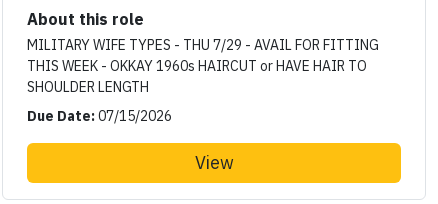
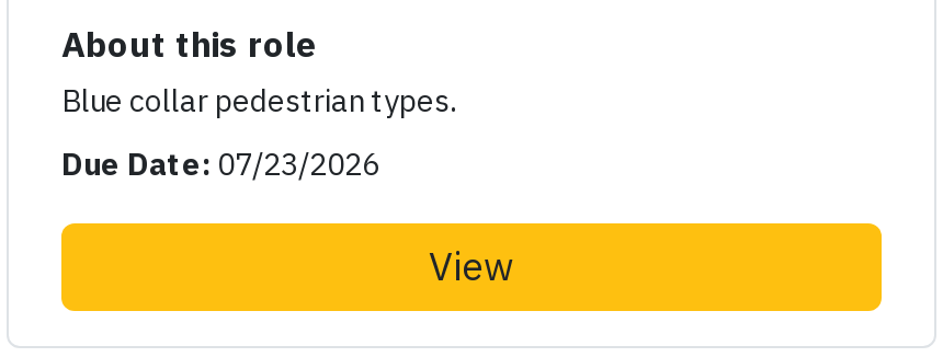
[27,36,379,96] MILITARY WIFE TYPES - THU 7/29 - AVAIL FOR FITTING | THIS WEEK - OKKAY 1960s HAIRCUT or HAVE HAIR TO | SHOULDER LENGTH -> [61,81,456,121] Blue collar pedestrian types.
[27,107,172,125] Due Date: 07/15/2026 -> [61,145,379,184] Due Date: 07/23/2026

